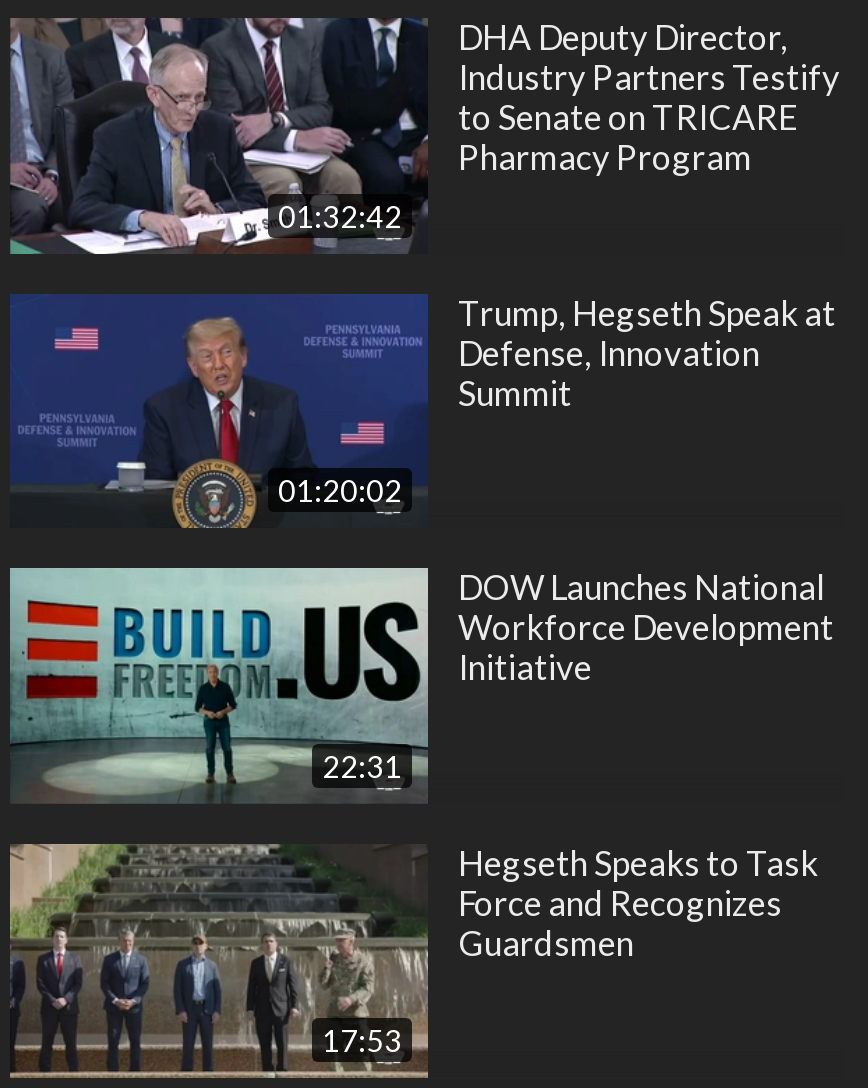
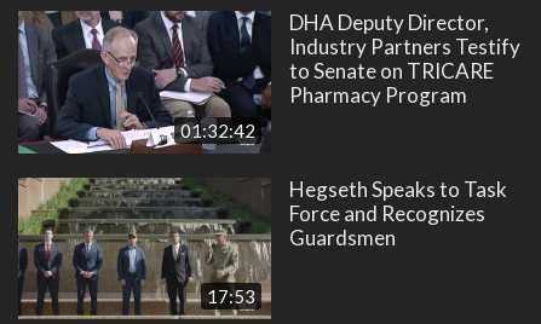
[10,294,428,528] [image] | 01:20:02 -> none
[458,291,836,413] Trump, Hegseth Speak at | Defense, Innovation | Summit -> none
[10,566,430,804] [image] | 22:31 -> none
[458,566,834,688] DOW Launches National | Workforce Development | Initiative -> none

